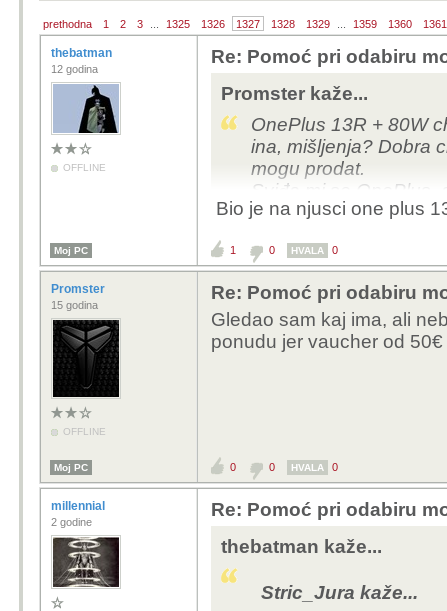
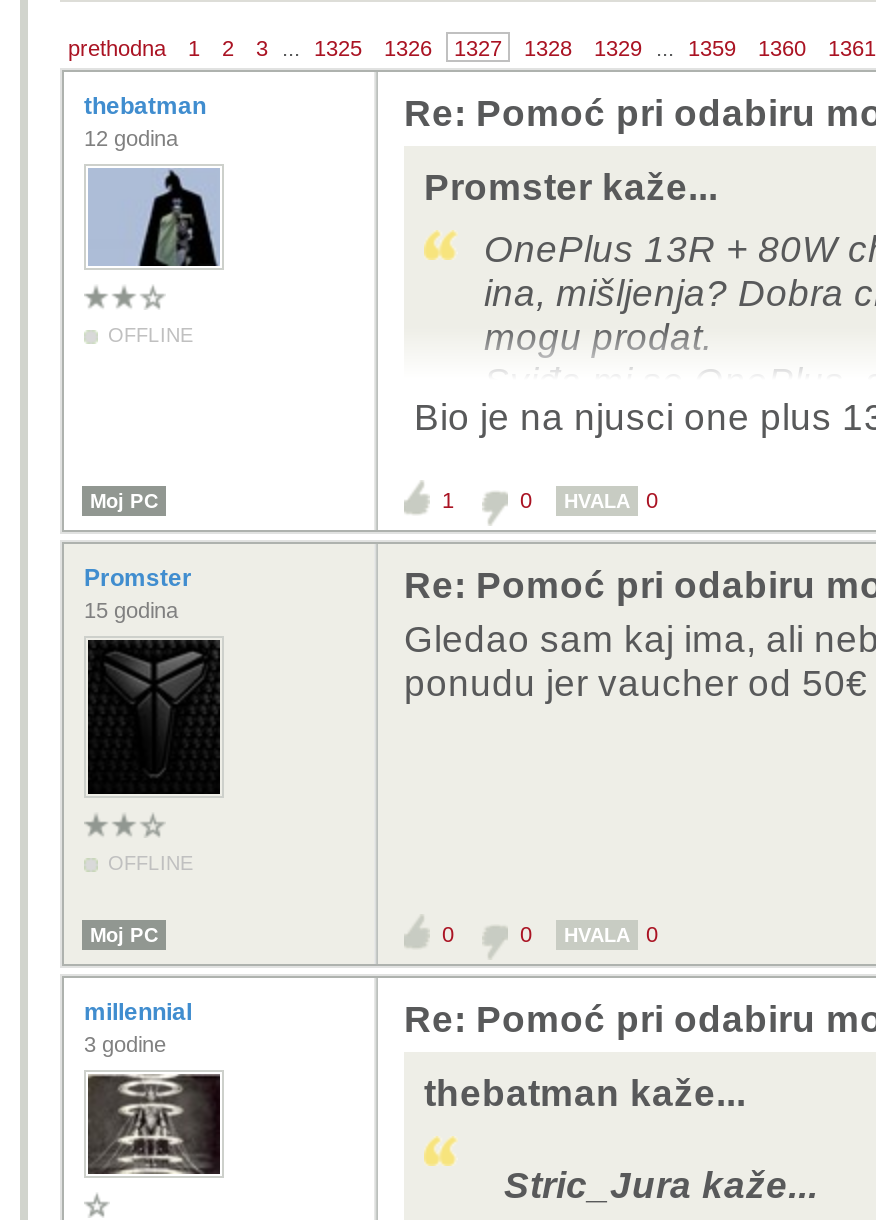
[51,516,92,528] 2 godine -> [84,1032,166,1056] 3 godine

